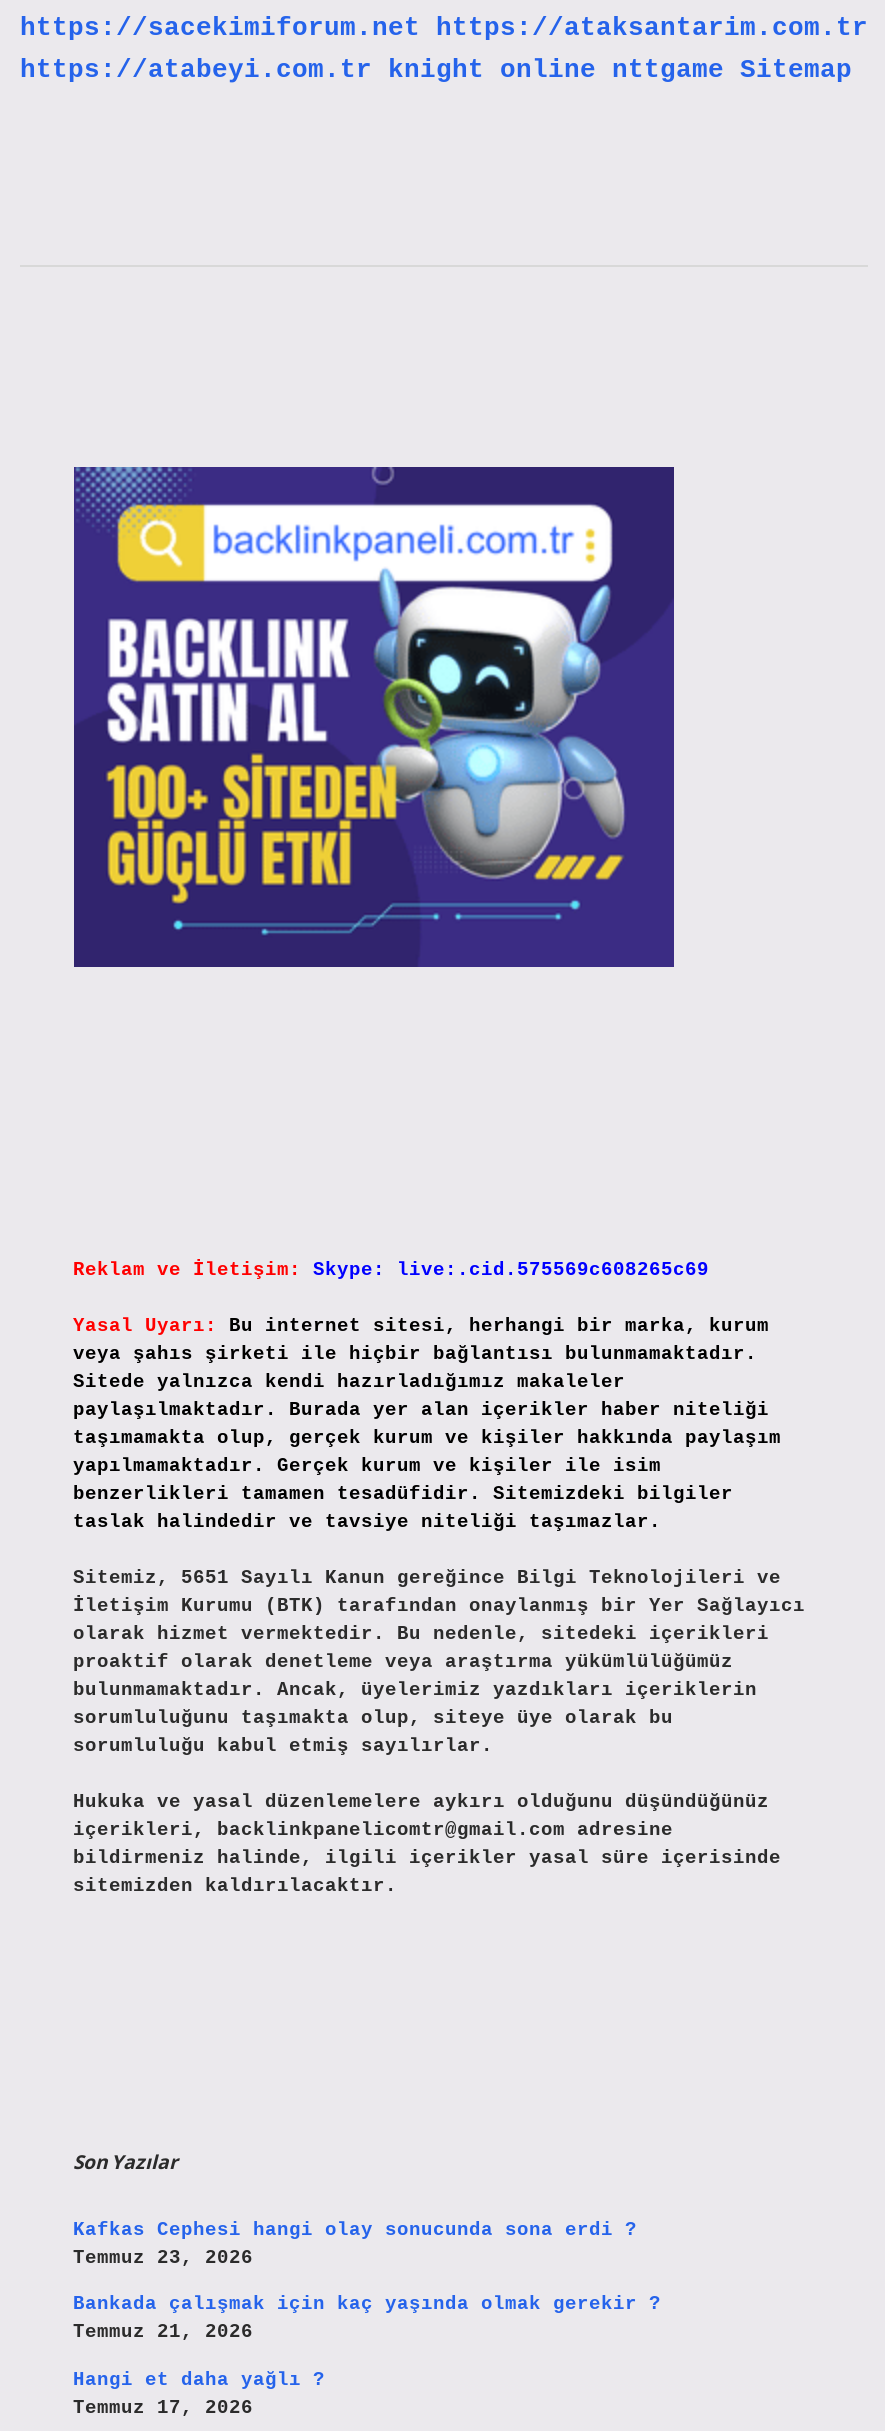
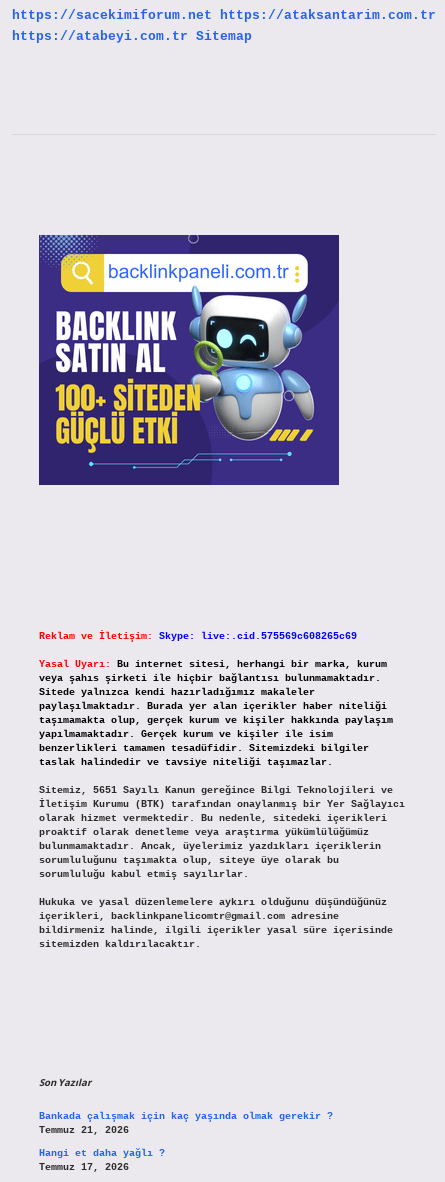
[20,56,852,86] https://atabeyi.com.tr knight online nttgame Sitemap -> [12,29,252,44] https://atabeyi.com.tr Sitemap
[73,2218,637,2268] Kafkas Cephesi hangi olay sonucunda sona erdi ? | Temmuz 23, 2026 -> none

